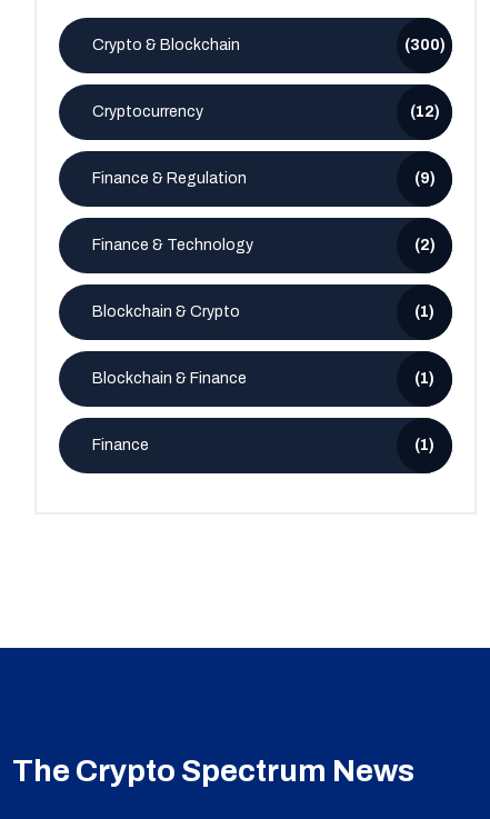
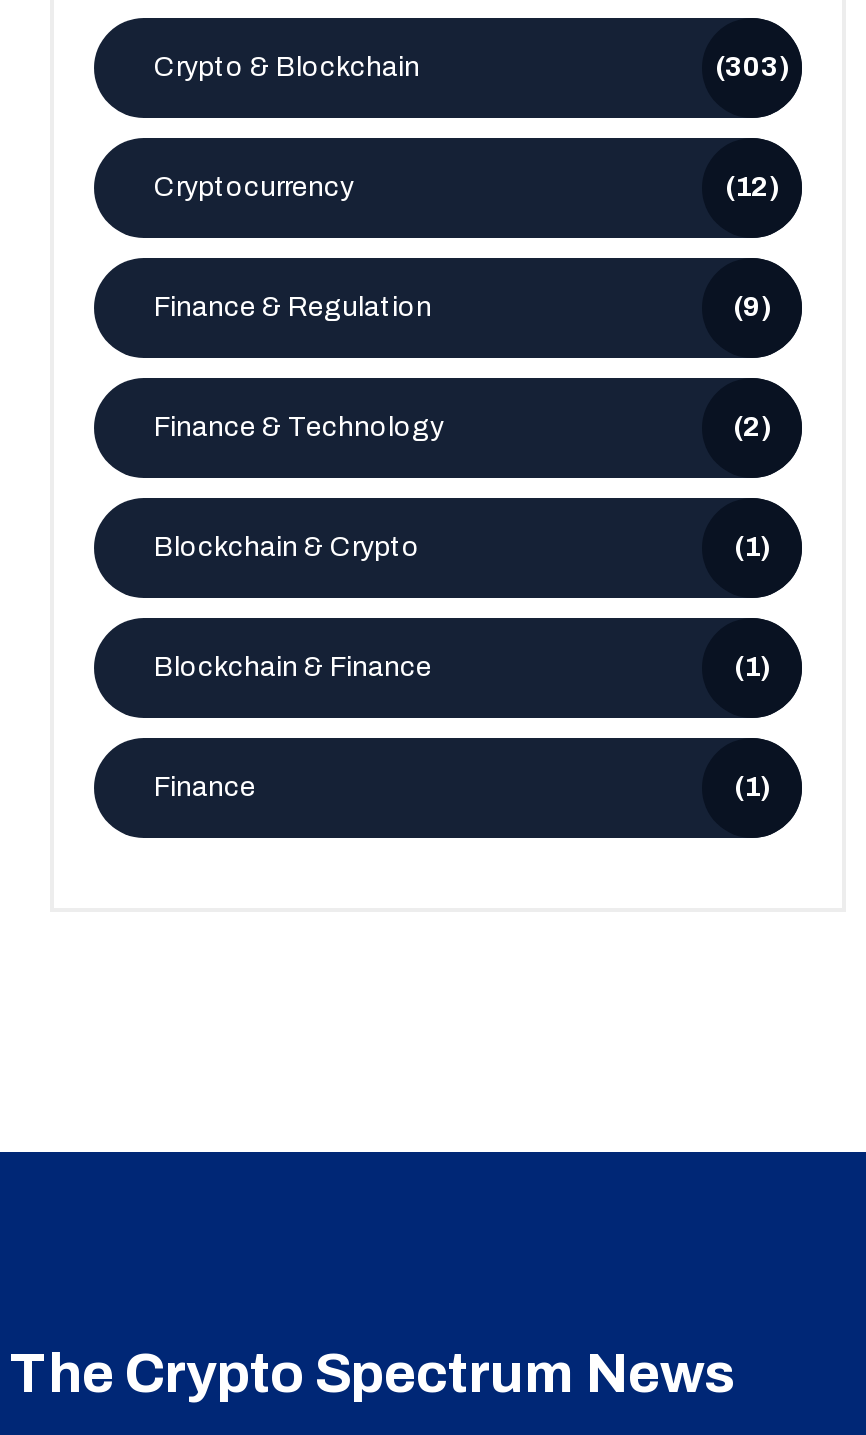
[404,37,445,53] (300) -> [715,52,789,82] (303)

